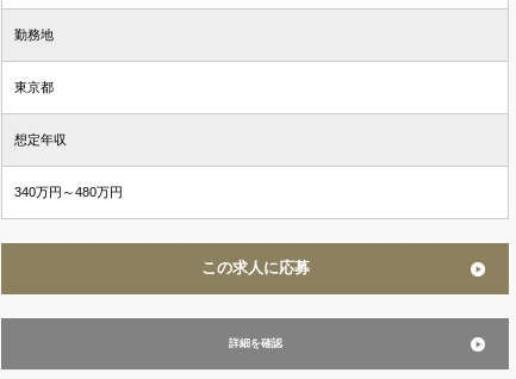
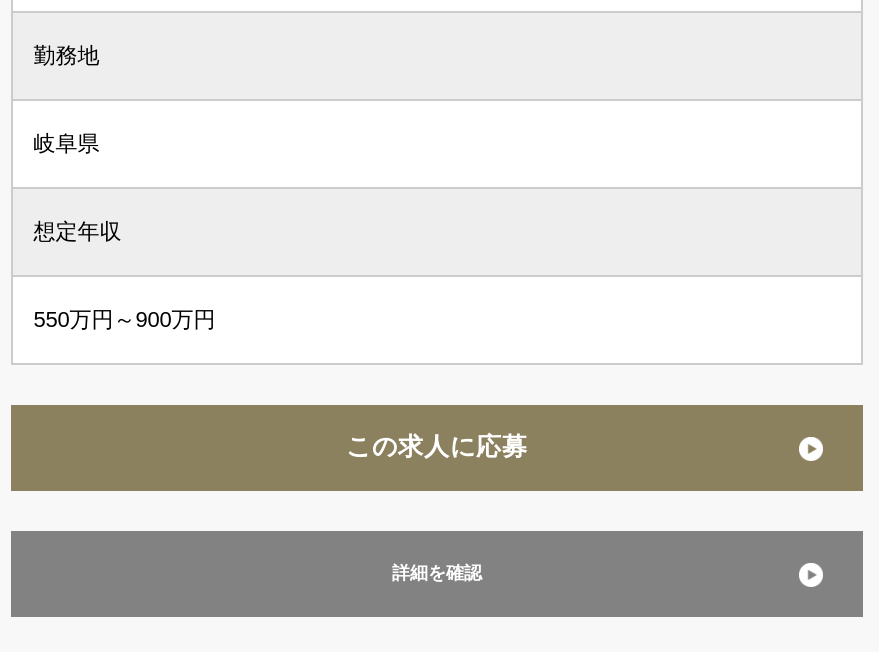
[15,80,54,94] 東京都 -> [33,131,99,155] 岐阜県
[15,185,123,199] 340万円～480万円 -> [33,307,215,331] 550万円～900万円

